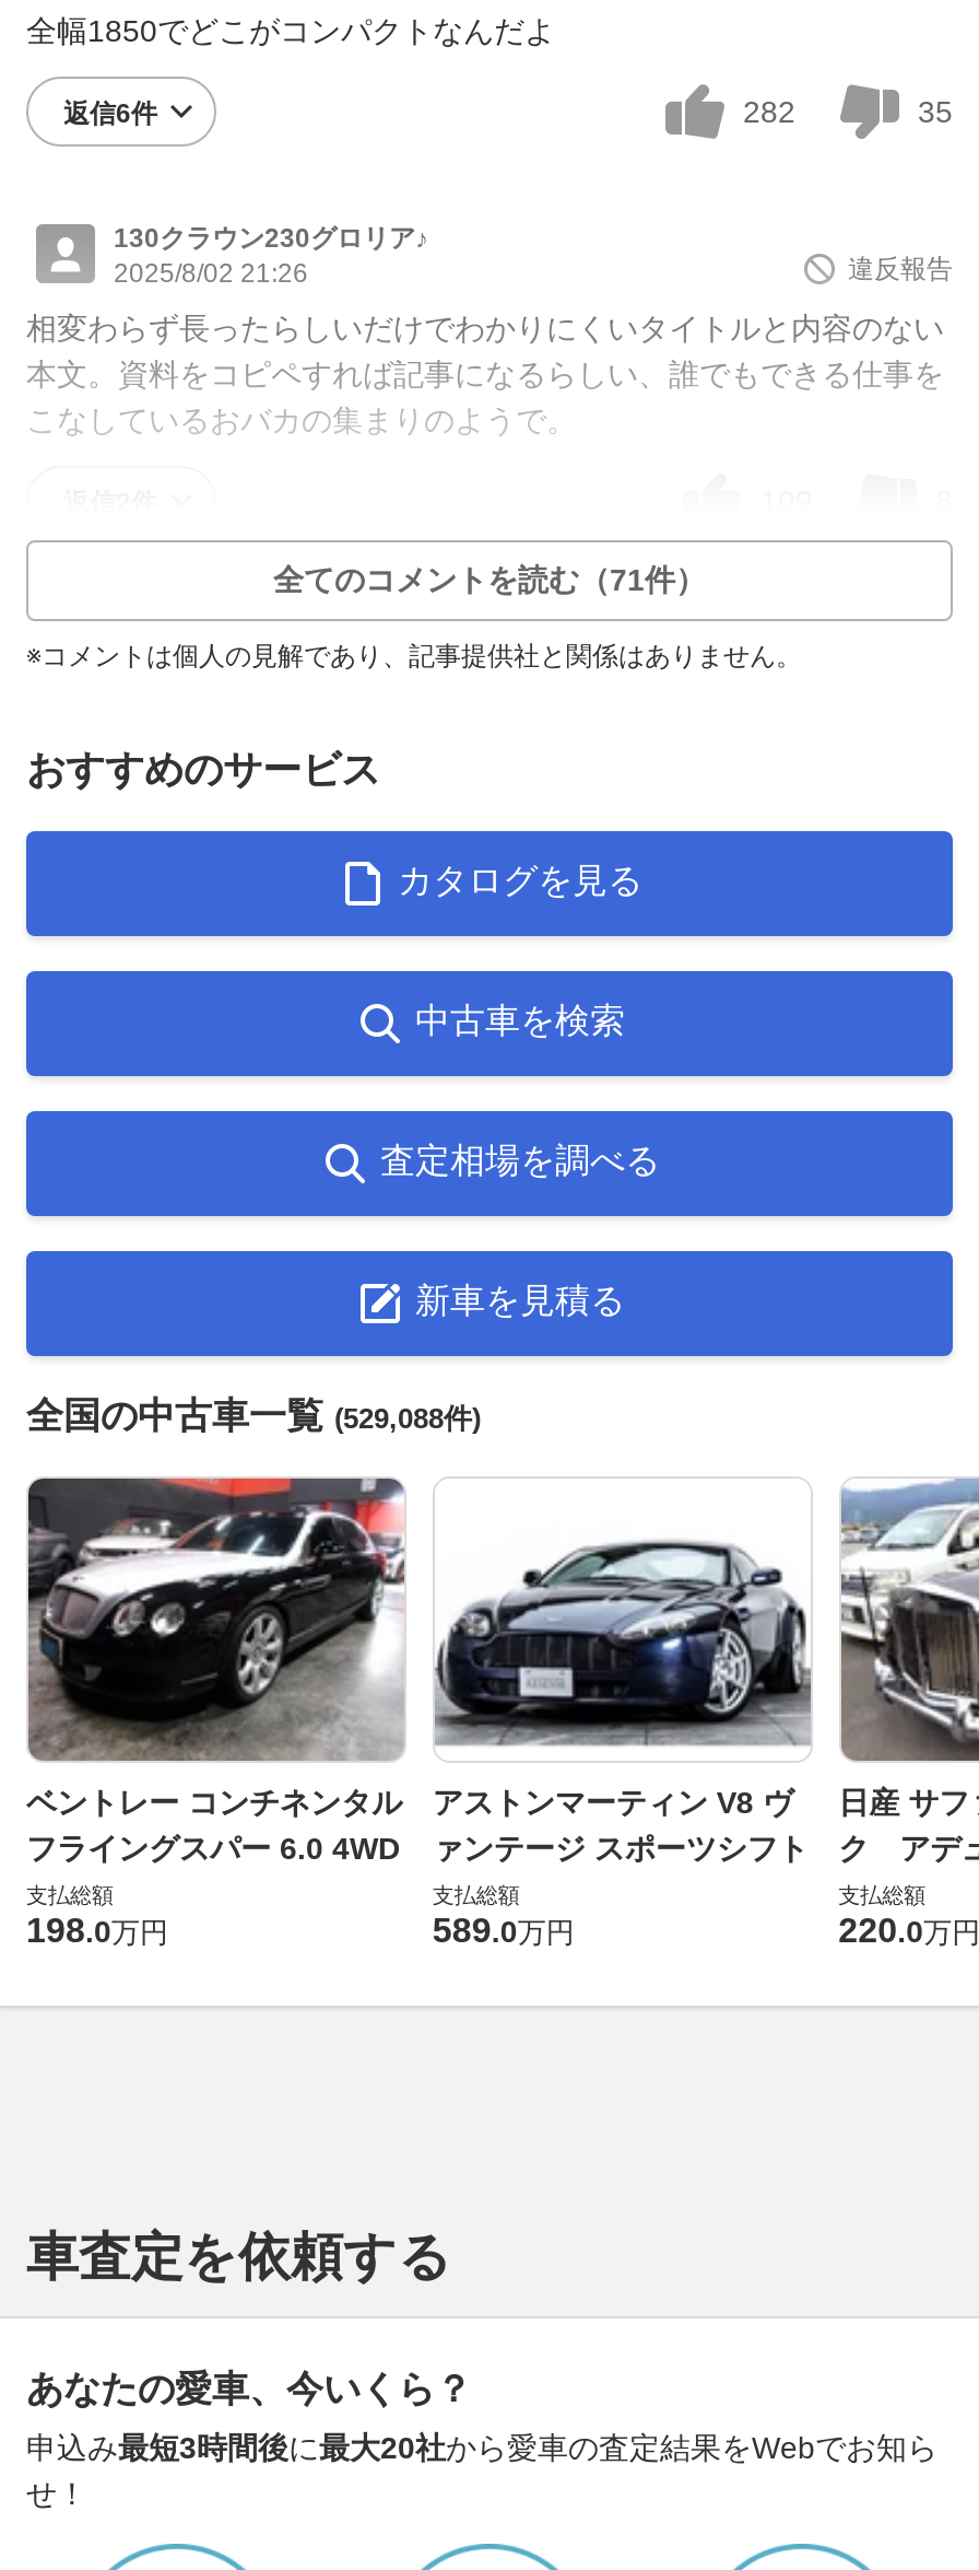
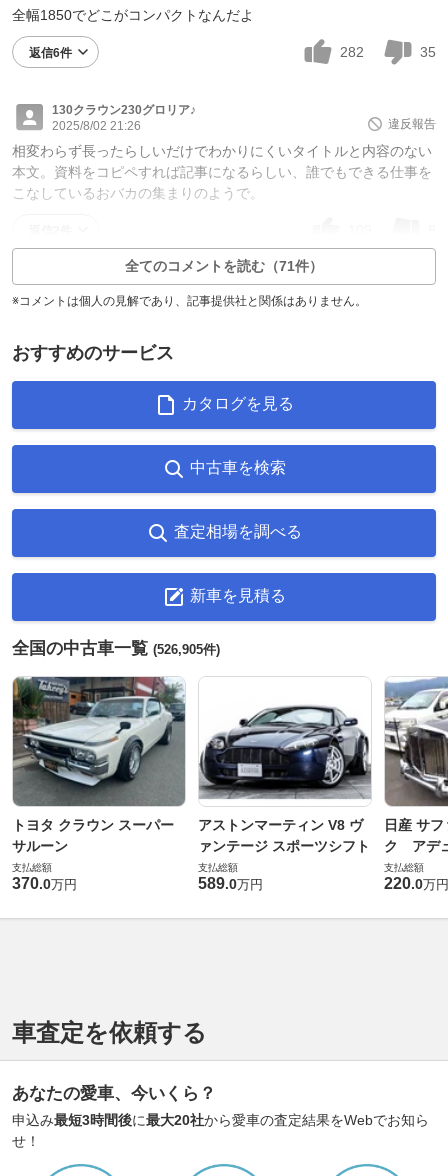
[26,1395,481,1437] 全国の中古車一覧(529,088件) -> [12,639,220,658] 全国の中古車一覧(526,905件)
[26,1476,404,1866] [image] | ベントレー コンチネンタル | フライングスパー 6.0 4WD -> [12,676,186,854] [image] | トヨタ クラウン スーパー | サルーン
[26,1912,168,1949] 198.0万円 -> [12,875,77,892] 370.0万円

